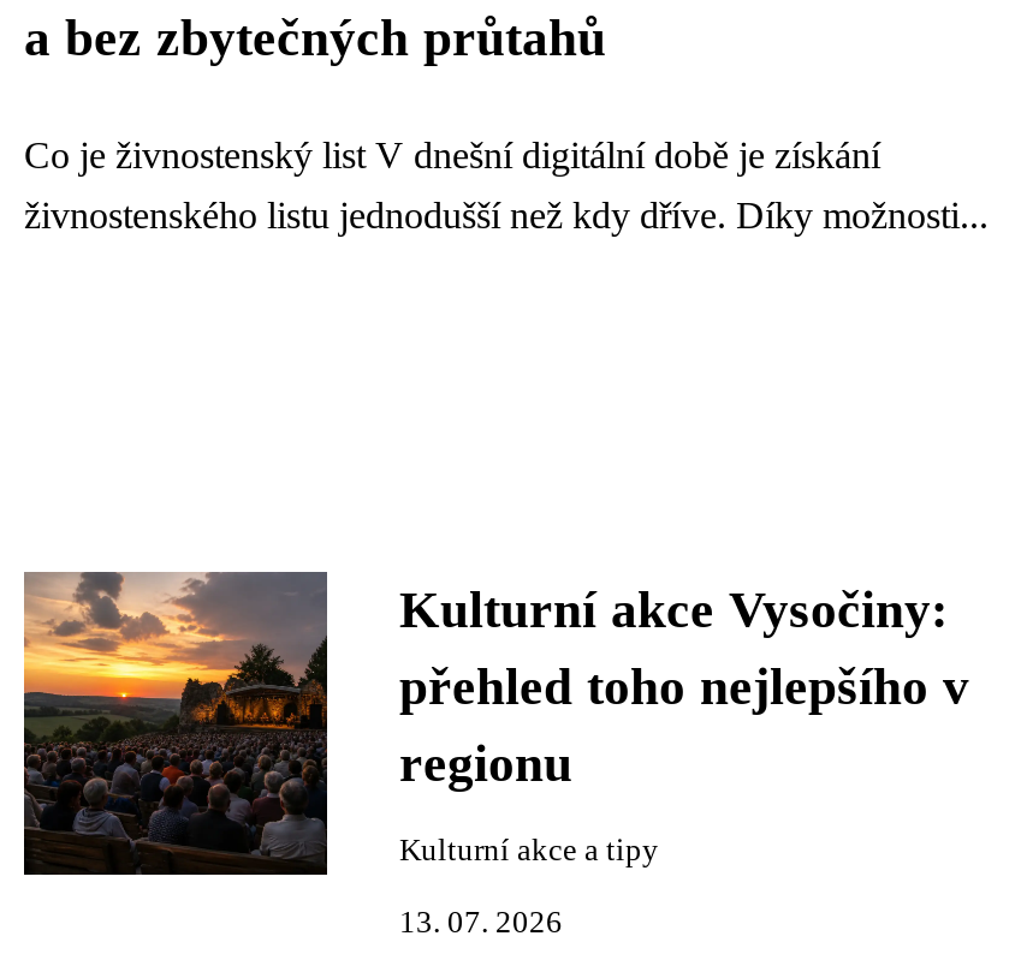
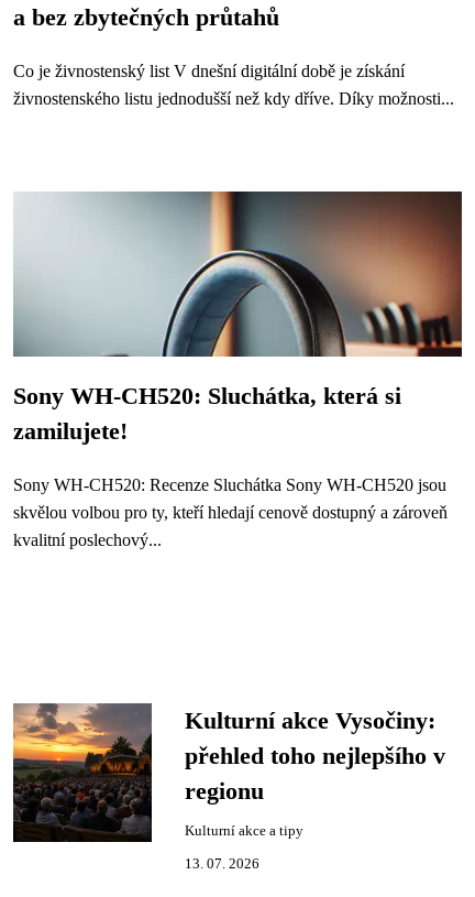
none -> [13,190,463,549] [image] | Sony WH-CH520: Sluchátka, která si | zamilujete! | Sony WH-CH520: Recenze Sluchátka Sony WH-CH520 jsou | skvělou volbou pro ty, kteří hledají cenově dostupný a zároveň | kvalitní poslechový...

